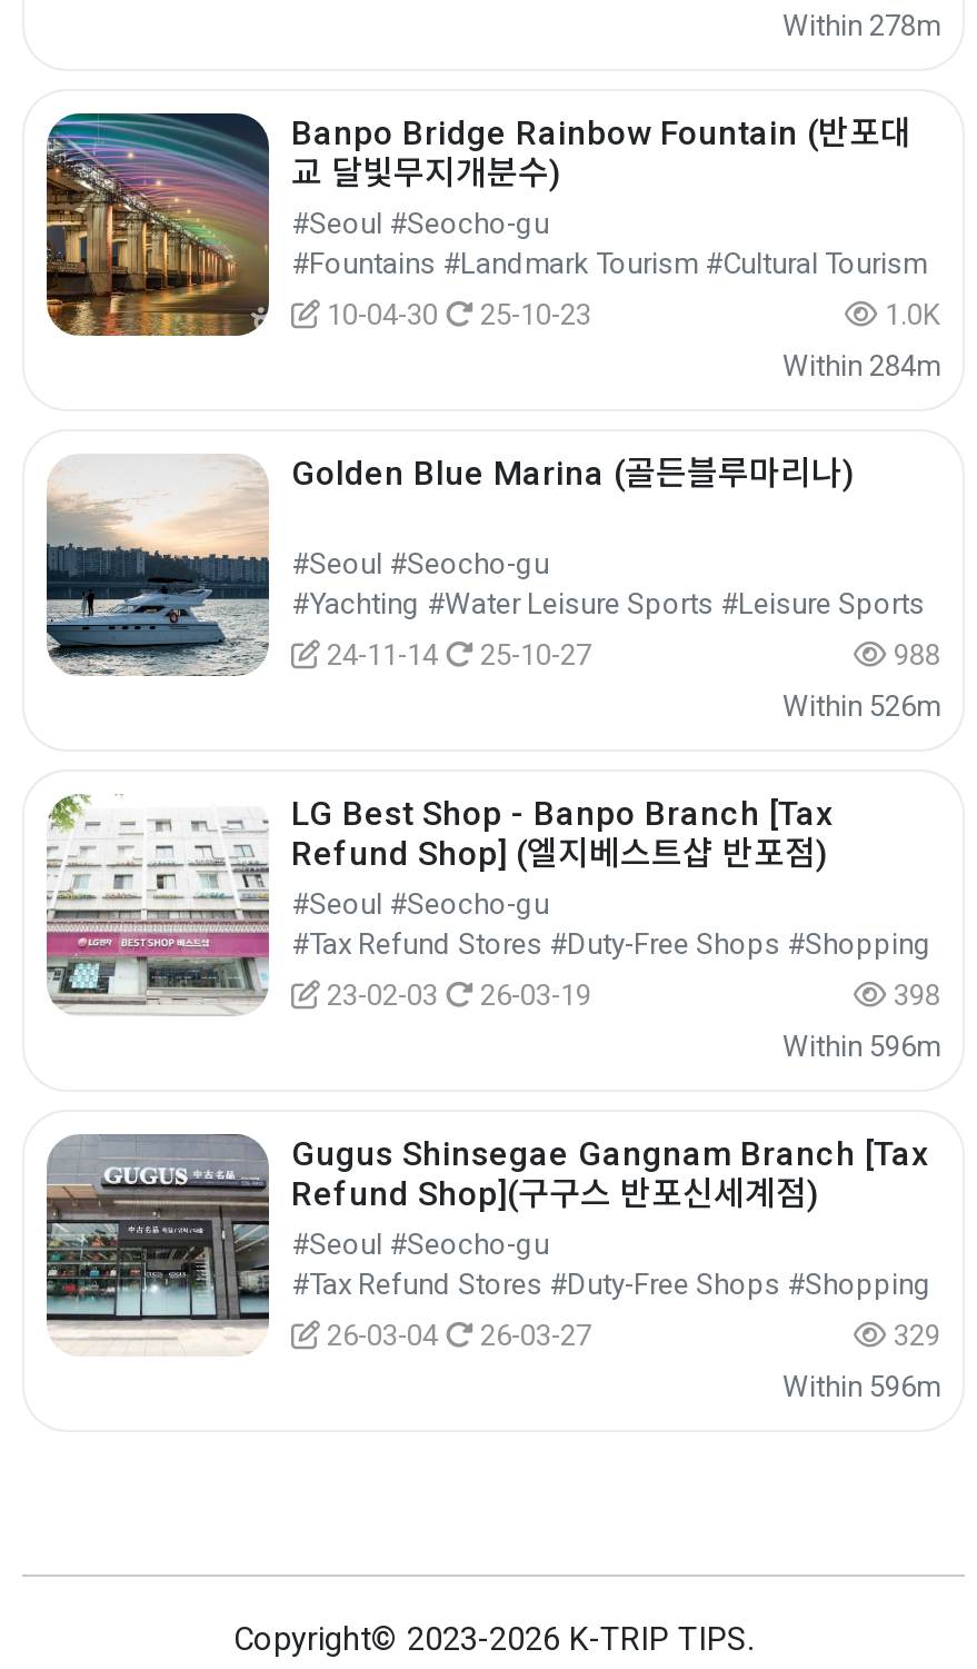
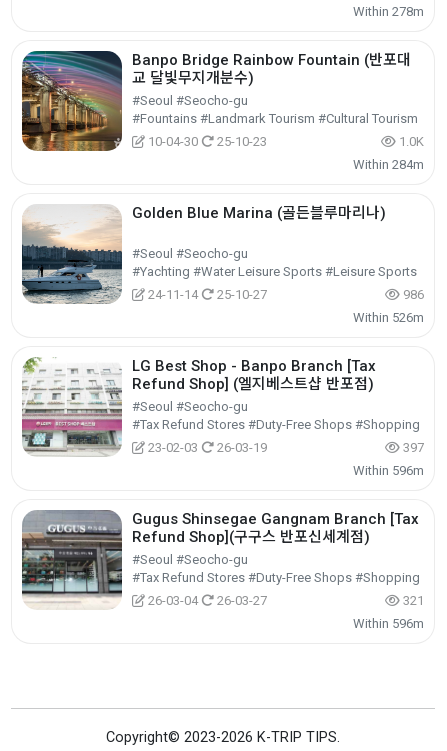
[887,639,940,672] 988 -> [400,287,424,302] 986
[887,979,940,1013] 398 -> [400,440,424,455] 397
[887,1319,940,1353] 329 -> [400,593,424,608] 321

